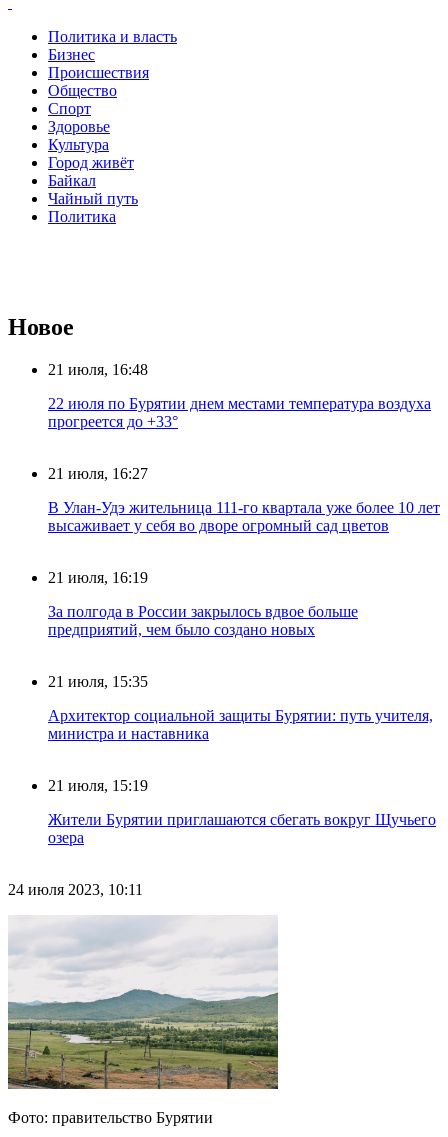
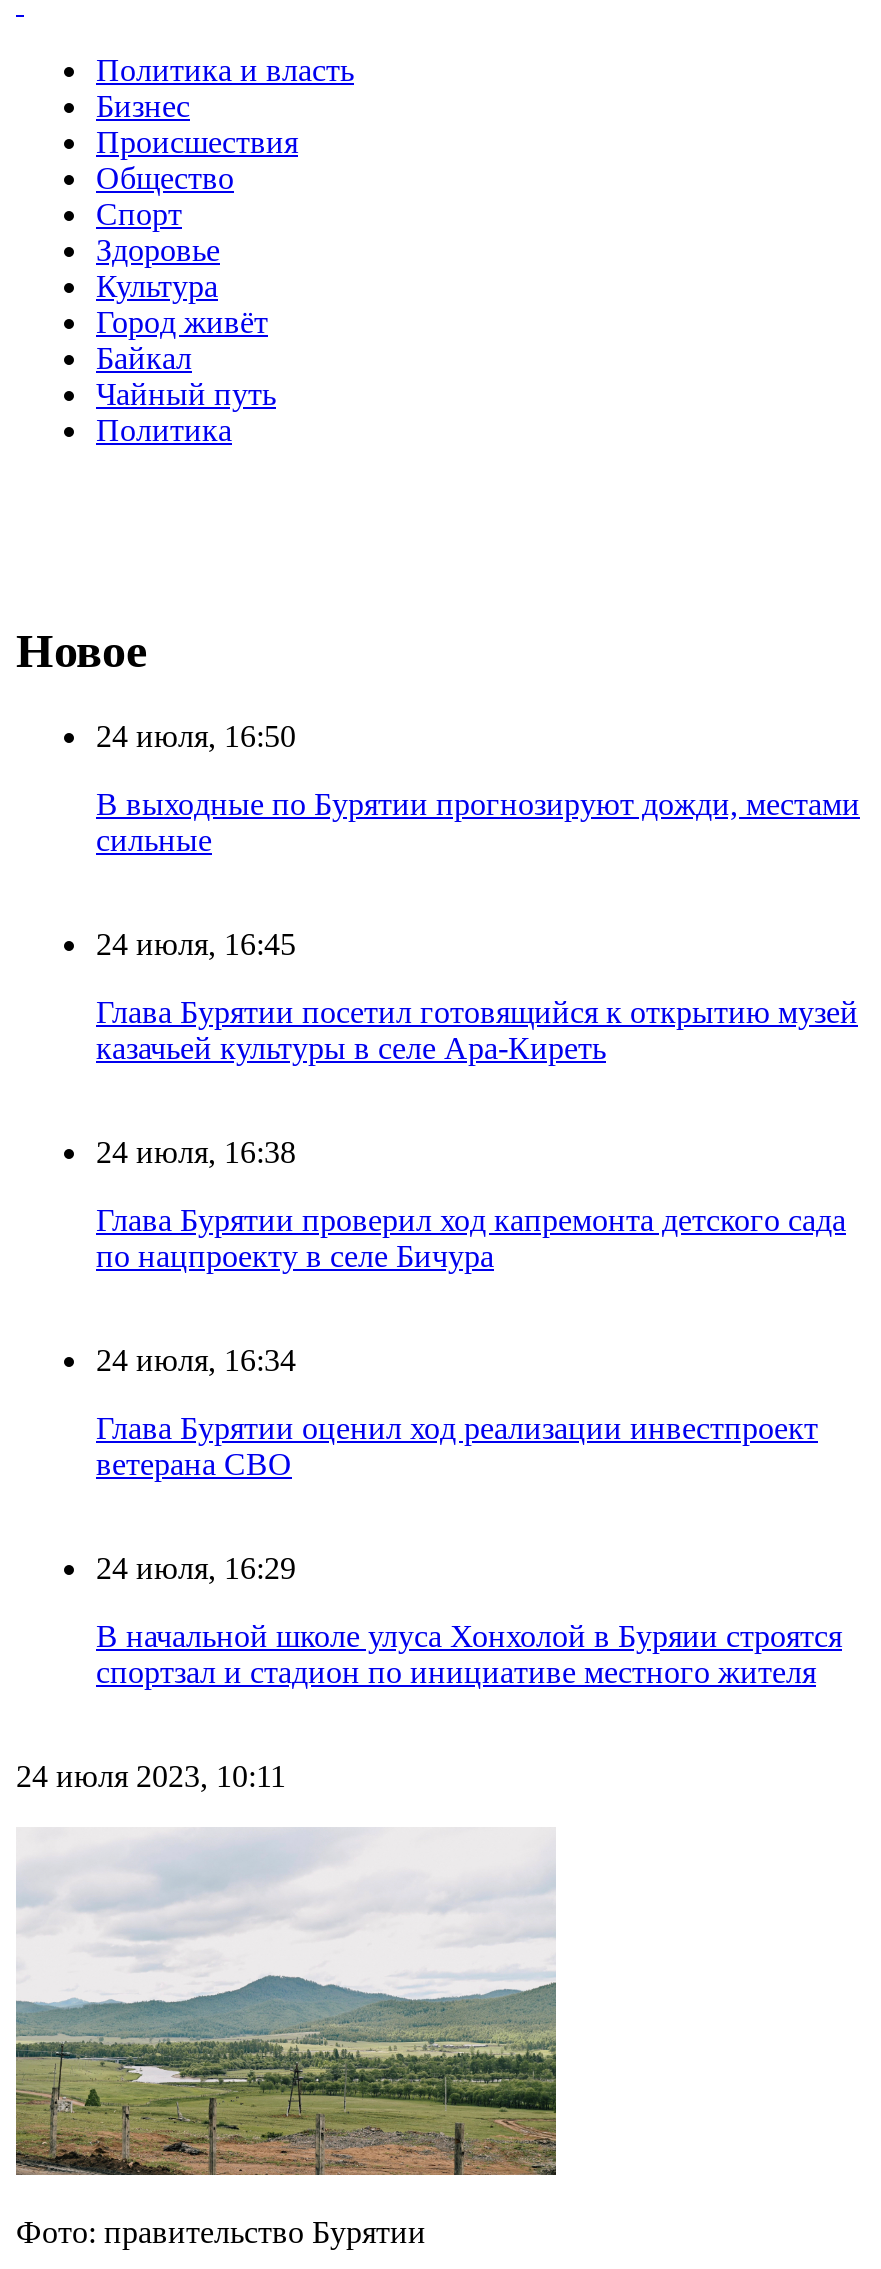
[48,361,148,378] 21 июля, 16:48 -> [96,719,296,753] 24 июля, 16:50
[48,395,431,430] 22 июля по Бурятии днем местами температура воздуха | прогреется до +33° -> [96,787,860,857] В выходные по Бурятии прогнозируют дожди, местами | сильные
[48,465,148,482] 21 июля, 16:27 -> [96,927,296,961] 24 июля, 16:45
[48,499,440,534] В Улан-Удэ жительница 111-го квартала уже более 10 лет | высаживает у себя во дворе огромный сад цветов -> [96,995,858,1065] Глава Бурятии посетил готовящийся к открытию музей | казачьей культуры в селе Ара-Киреть
[48,569,148,586] 21 июля, 16:19 -> [96,1135,296,1169] 24 июля, 16:38
[48,603,358,638] За полгода в России закрылось вдвое больше | предприятий, чем было создано новых -> [96,1203,846,1273] Глава Бурятии проверил ход капремонта детского сада | по нацпроекту в селе Бичура
[48,673,148,690] 21 июля, 15:35 -> [96,1343,296,1377] 24 июля, 16:34
[48,707,433,742] Архитектор социальной защиты Бурятии: путь учителя, | министра и наставника -> [96,1411,818,1481] Глава Бурятии оценил ход реализации инвестпроект | ветерана СВО
[48,777,148,794] 21 июля, 15:19 -> [96,1551,296,1585] 24 июля, 16:29
[48,811,436,846] Жители Бурятии приглашаются сбегать вокруг Щучьего | озера -> [96,1619,842,1689] В начальной школе улуса Хонхолой в Буряии строятся | спортзал и стадион по инициативе местного жителя

